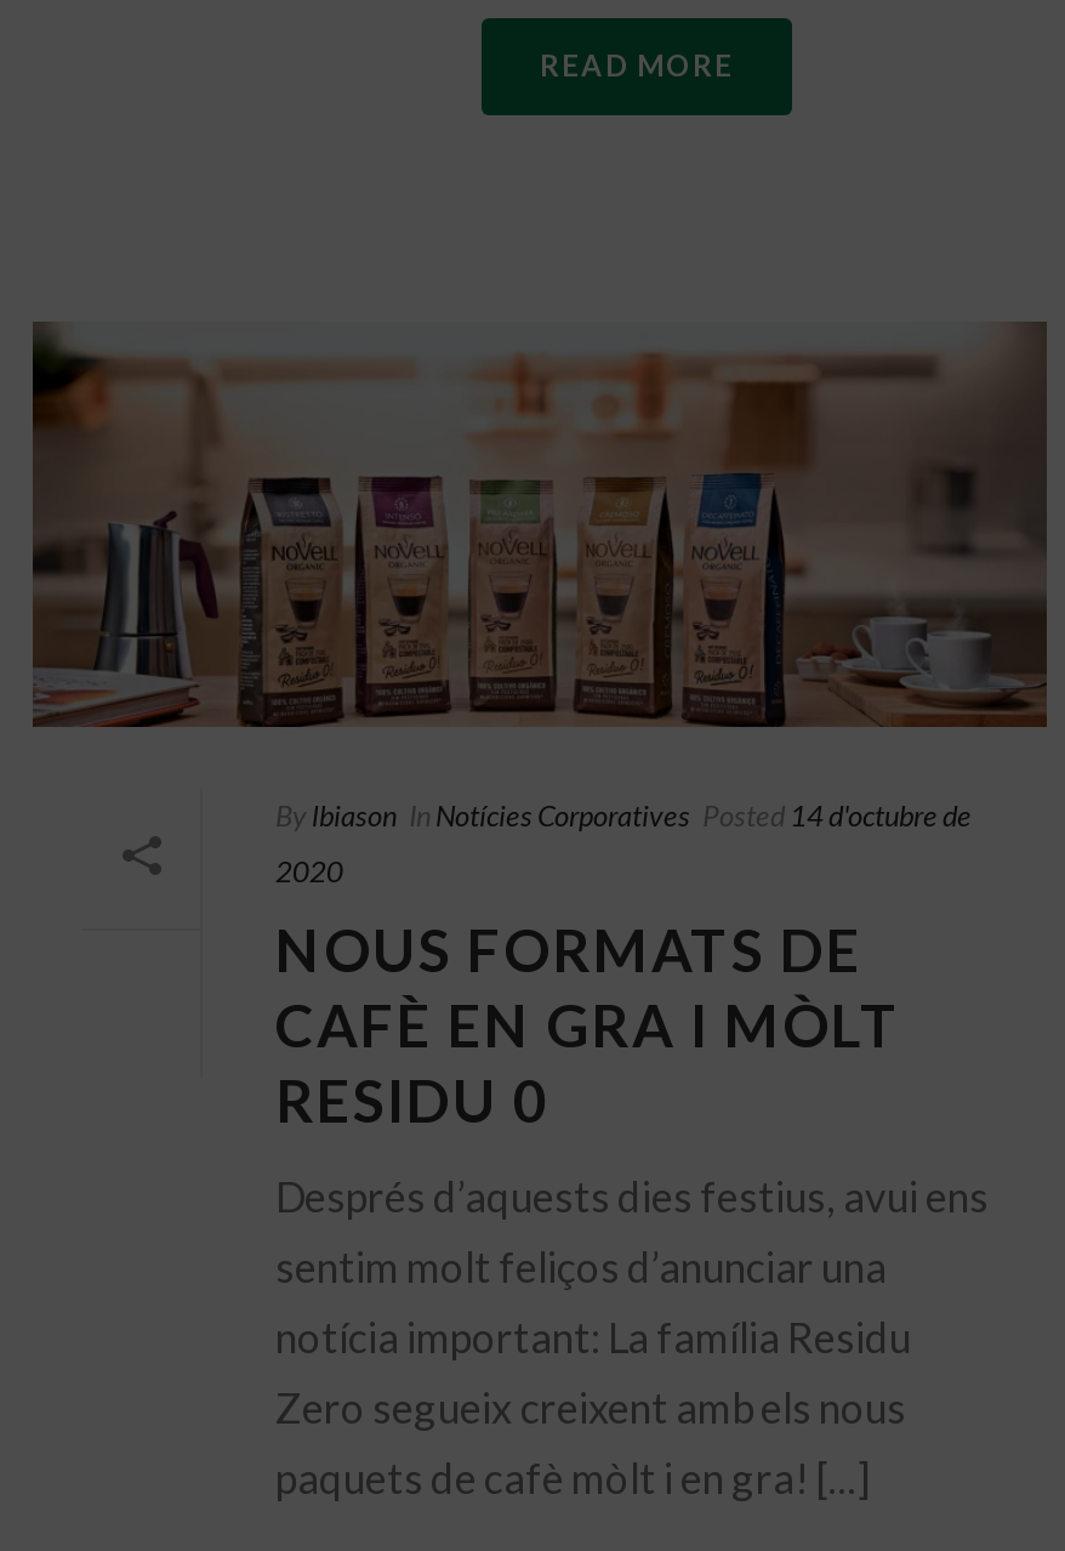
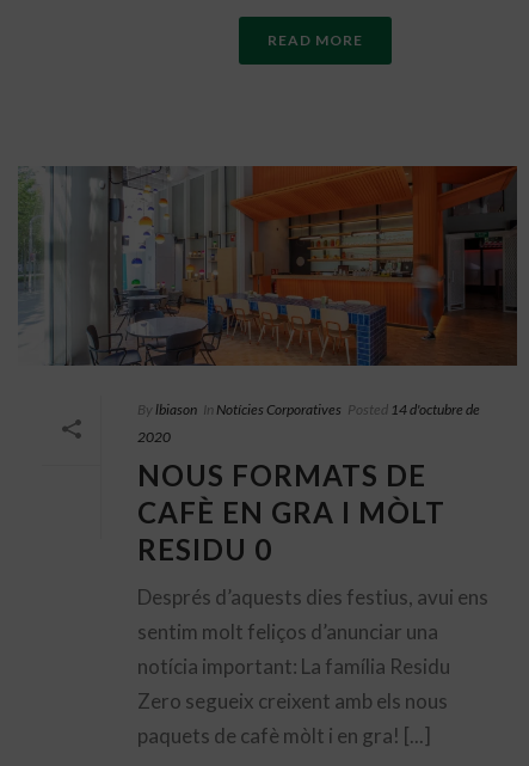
[30,322,1047,729] [image] -> [18,165,517,367] [image]

